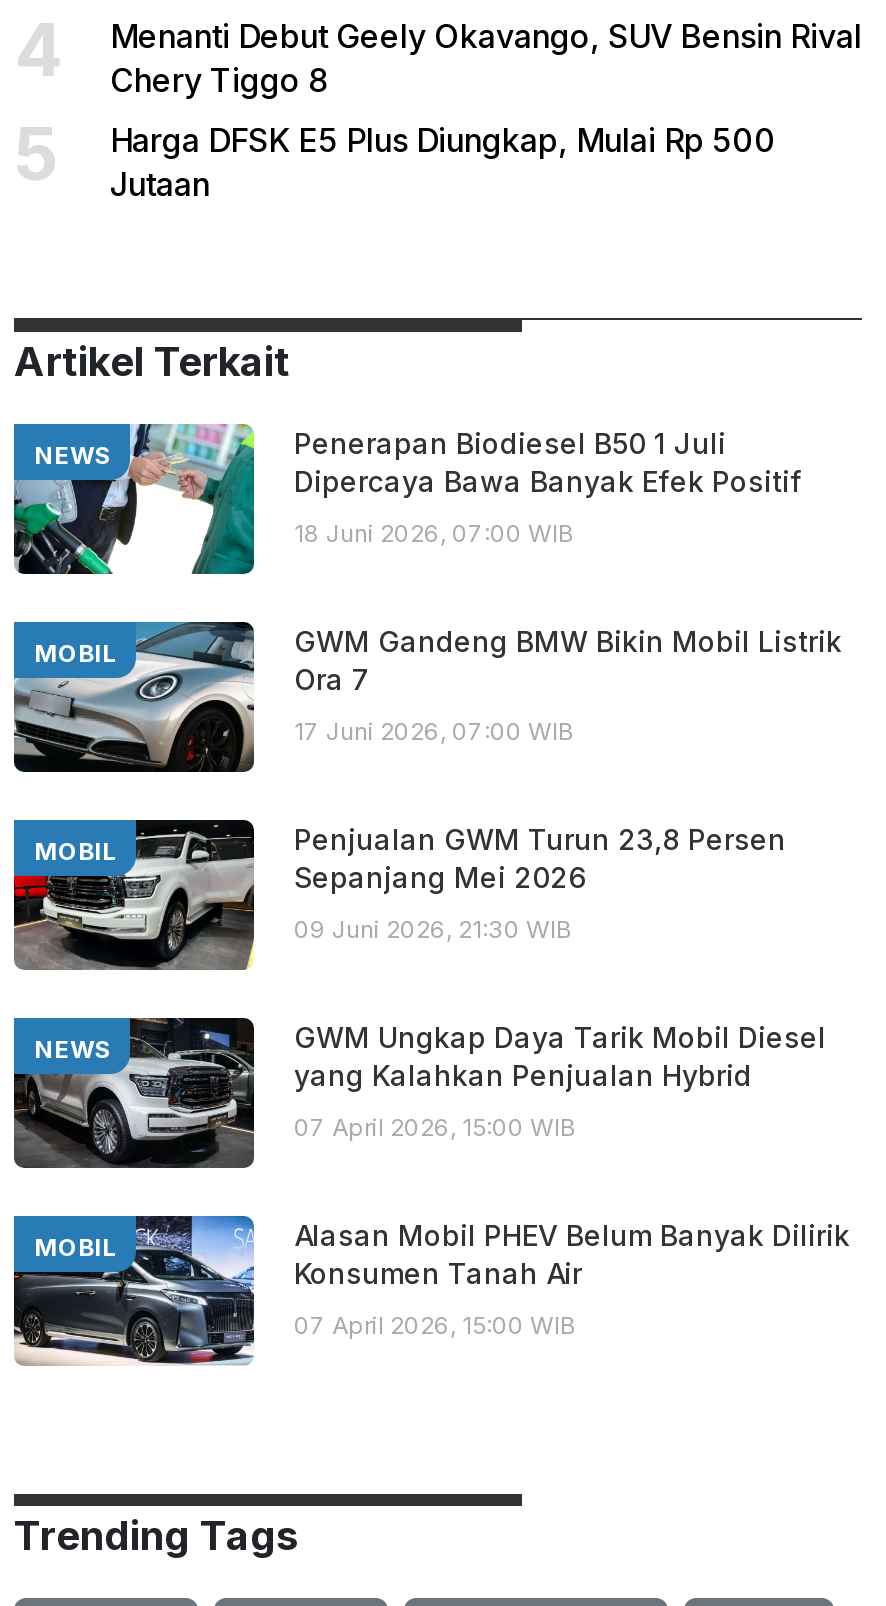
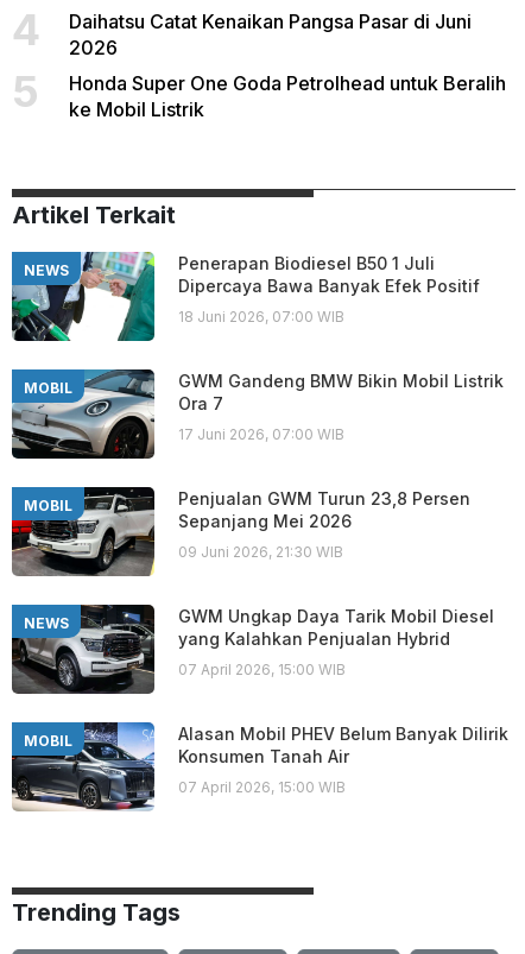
[110,17,862,101] Menanti Debut Geely Okavango, SUV Bensin Rival | Chery Tiggo 8 -> [69,10,472,60] Daihatsu Catat Kenaikan Pangsa Pasar di Juni | 2026
[110,121,776,205] Harga DFSK E5 Plus Diungkap, Mulai Rp 500 | Jutaan -> [69,72,506,122] Honda Super One Goda Petrolhead untuk Beralih | ke Mobil Listrik

